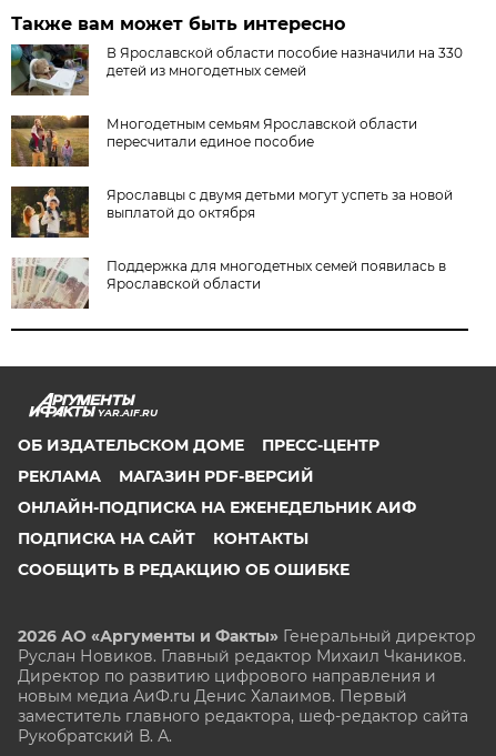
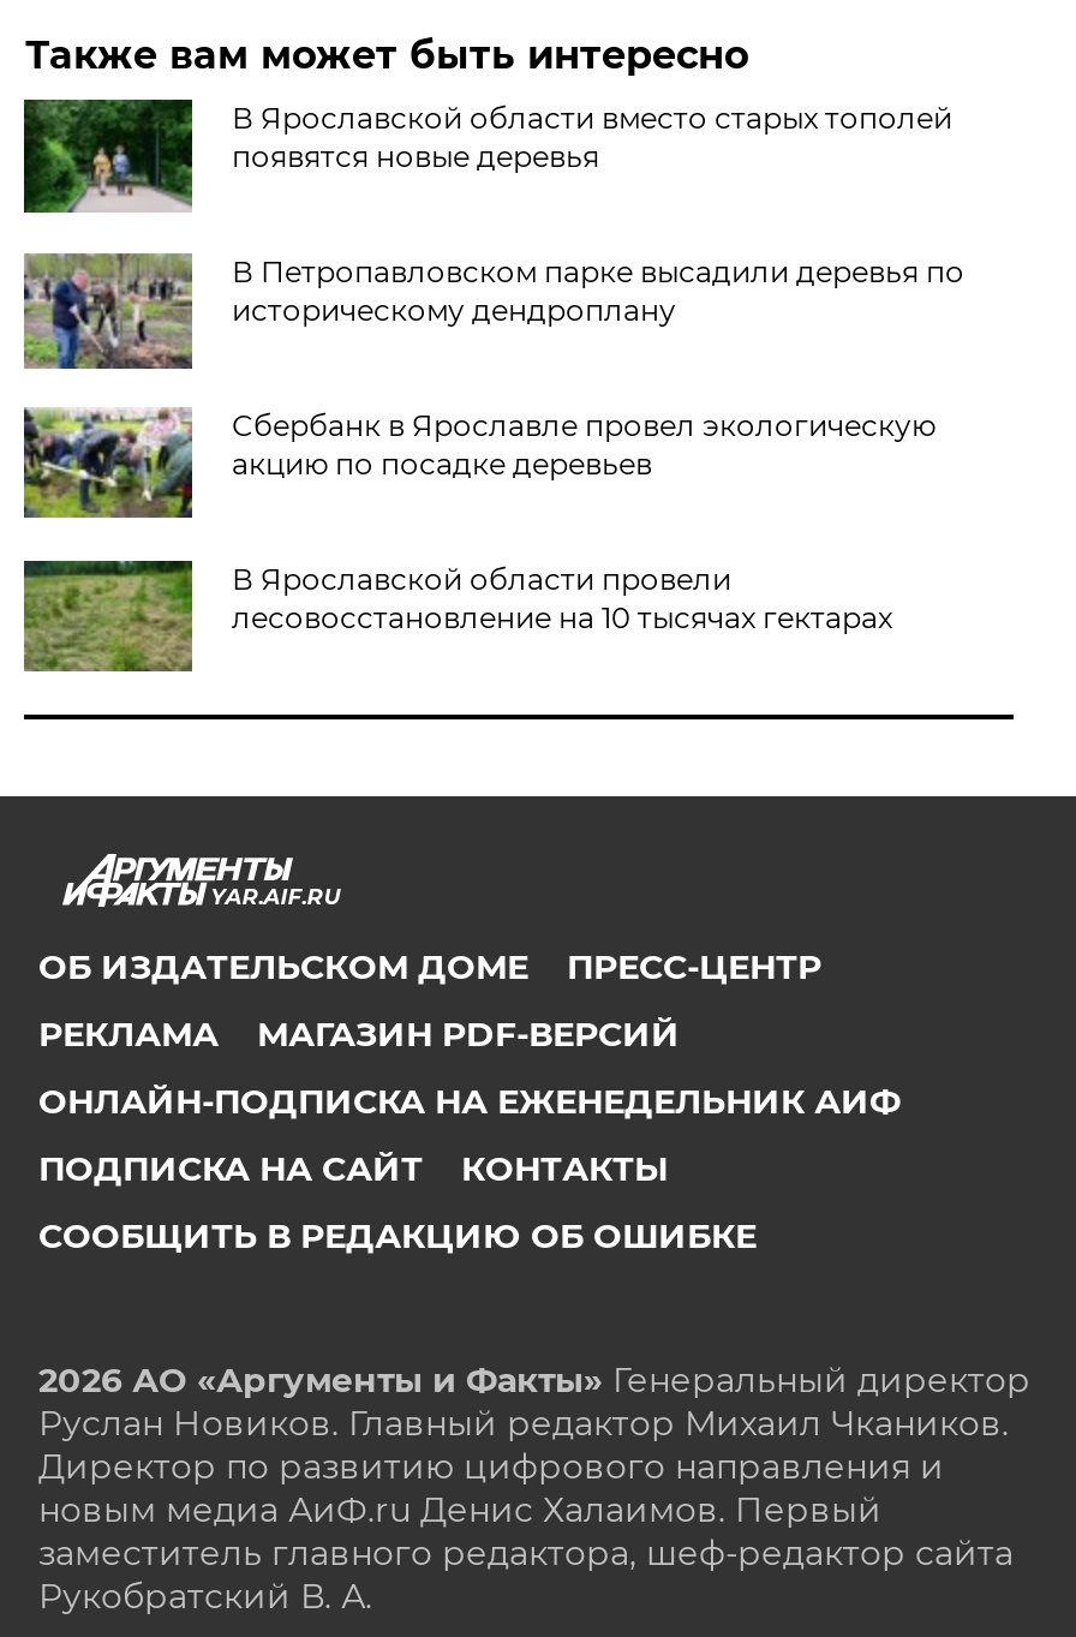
[10,43,463,95] [image] | В Ярославской области пособие назначили на 330 | детей из многодетных семей -> [22,97,952,213] [image] | В Ярославской области вместо старых тополей | появятся новые деревья
[10,114,418,169] [image] | Многодетным семьям Ярославской области | пересчитали единое пособие -> [22,251,964,371] [image] | В Петропавловском парке высадили деревья по | историческому дендроплану
[10,185,453,239] [image] | Ярославцы с двумя детьми могут успеть за новой | выплатой до октября -> [22,407,935,520] [image] | Сбербанк в Ярославле провел экологическую | акцию по посадке деревьев
[11,256,447,310] [image] | Поддержка для многодетных семей появилась в | Ярославской области -> [22,558,892,674] [image] | В Ярославской области провели | лесовосстановление на 10 тысячах гектарах

